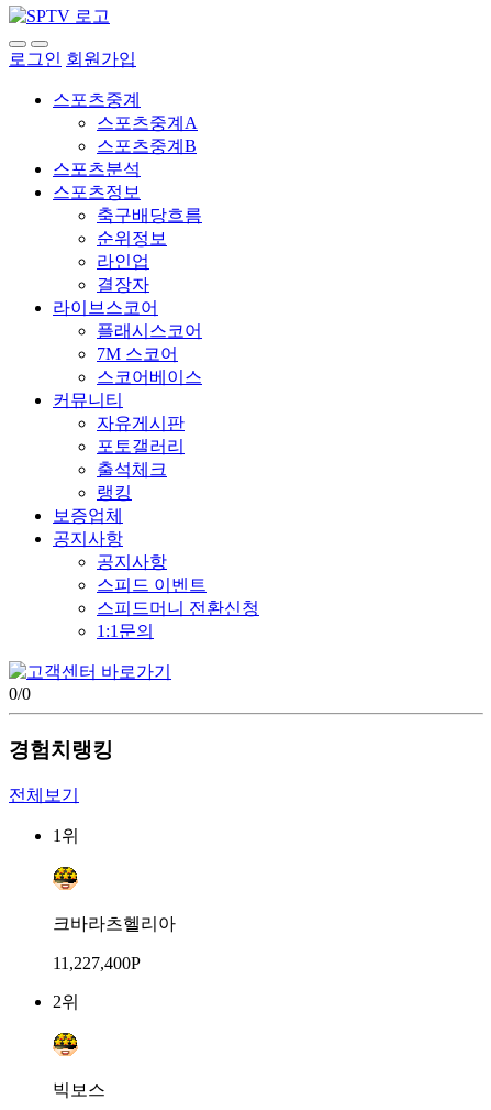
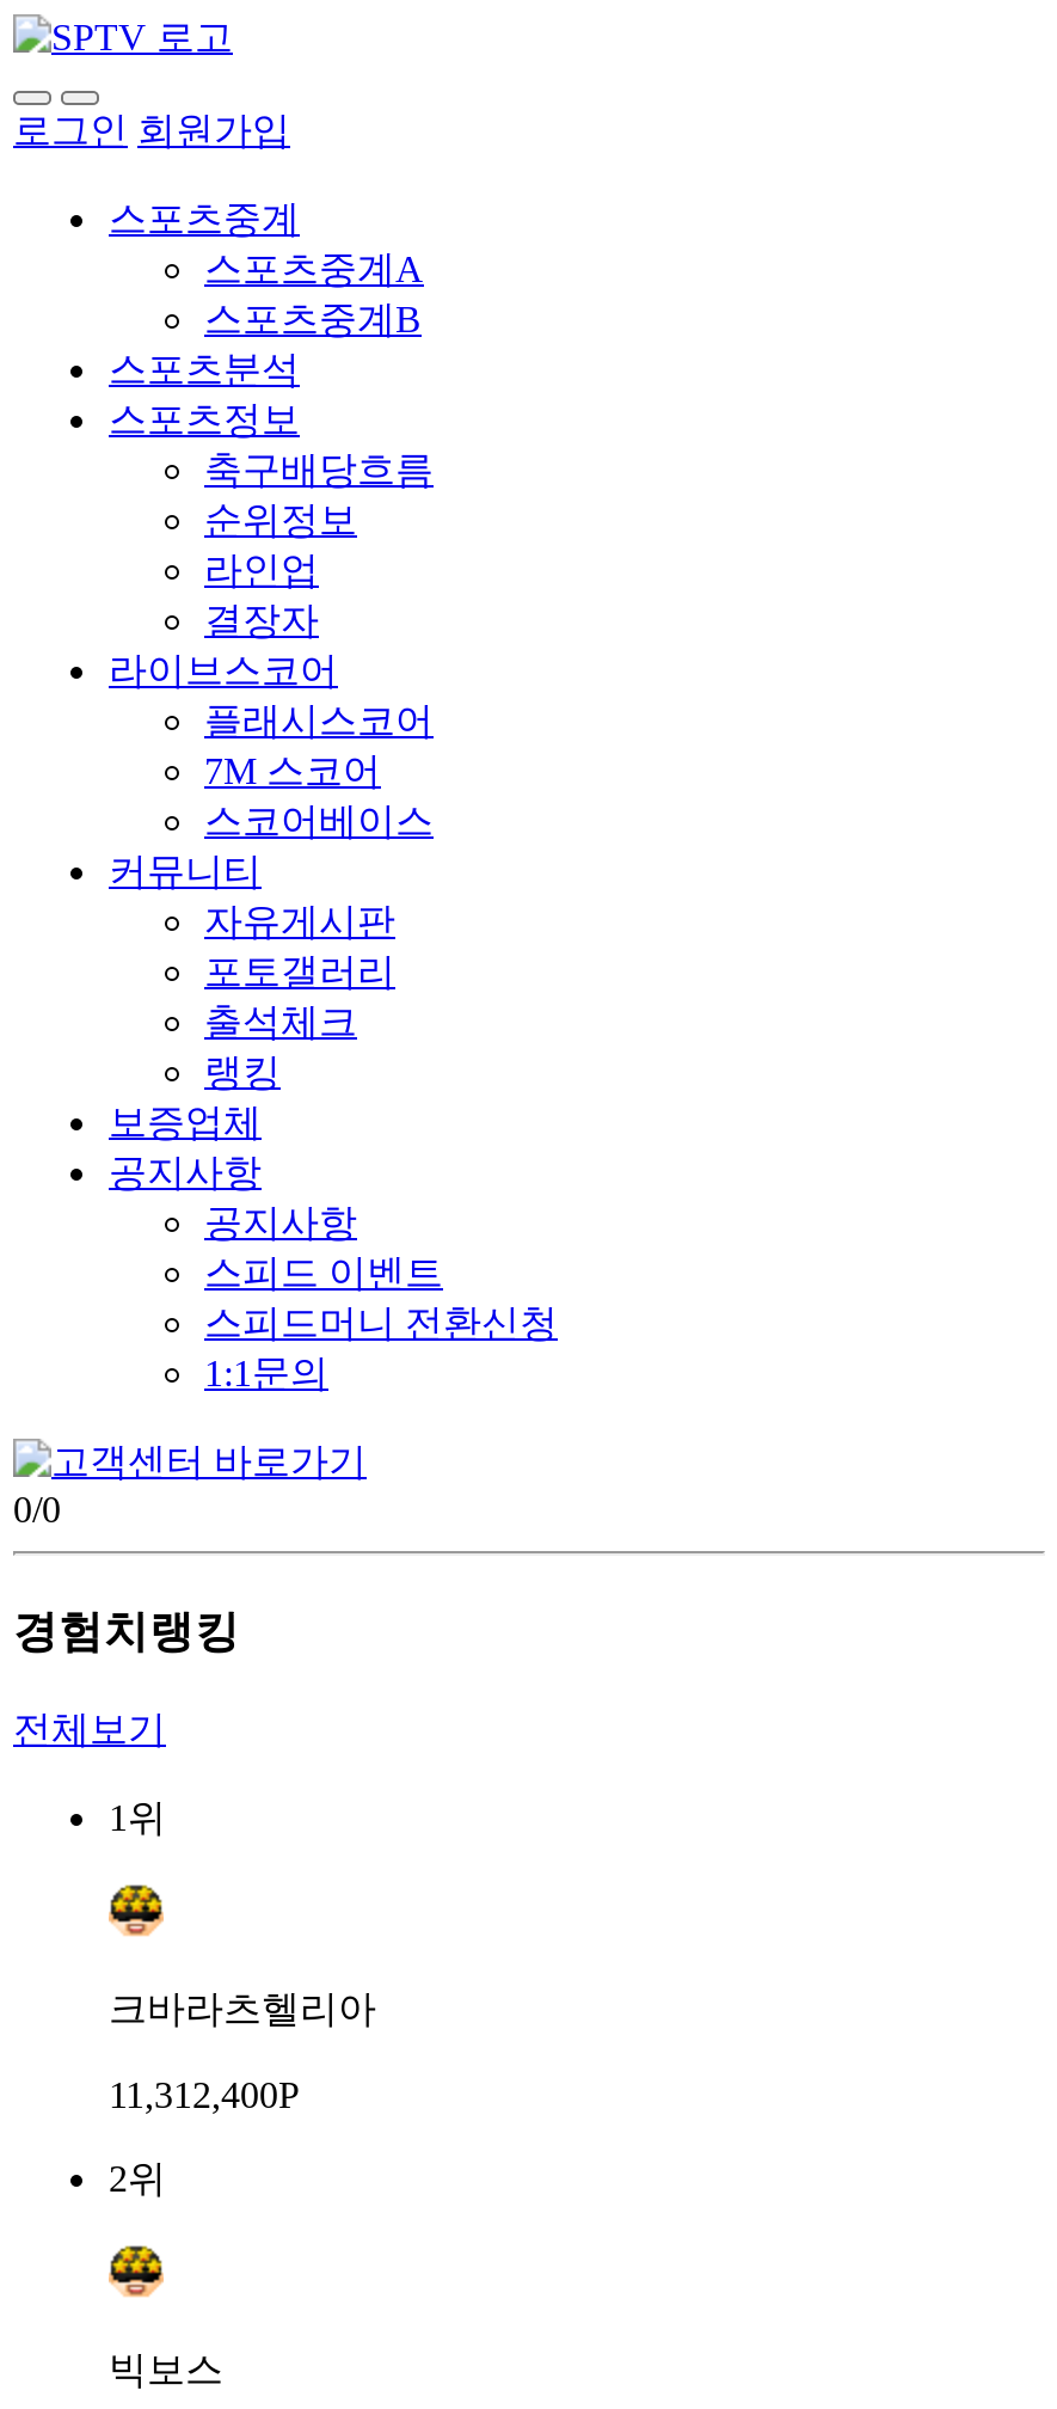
[53,954,141,973] 11,227,400P -> [109,2075,300,2116] 11,312,400P

